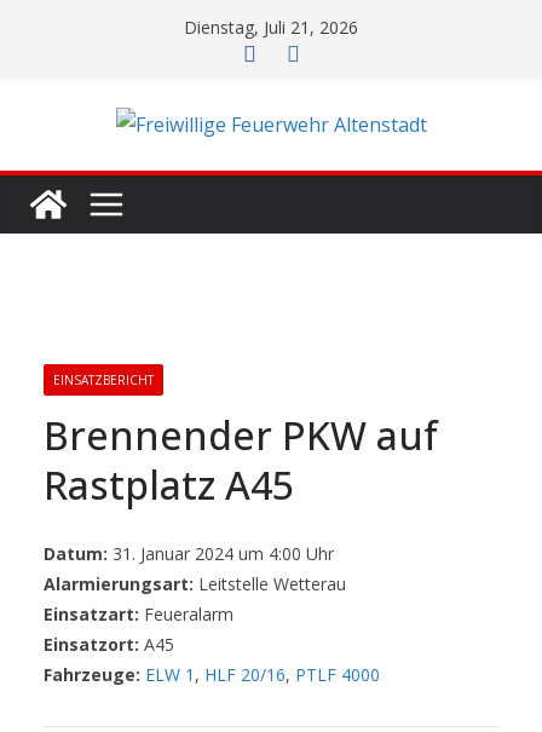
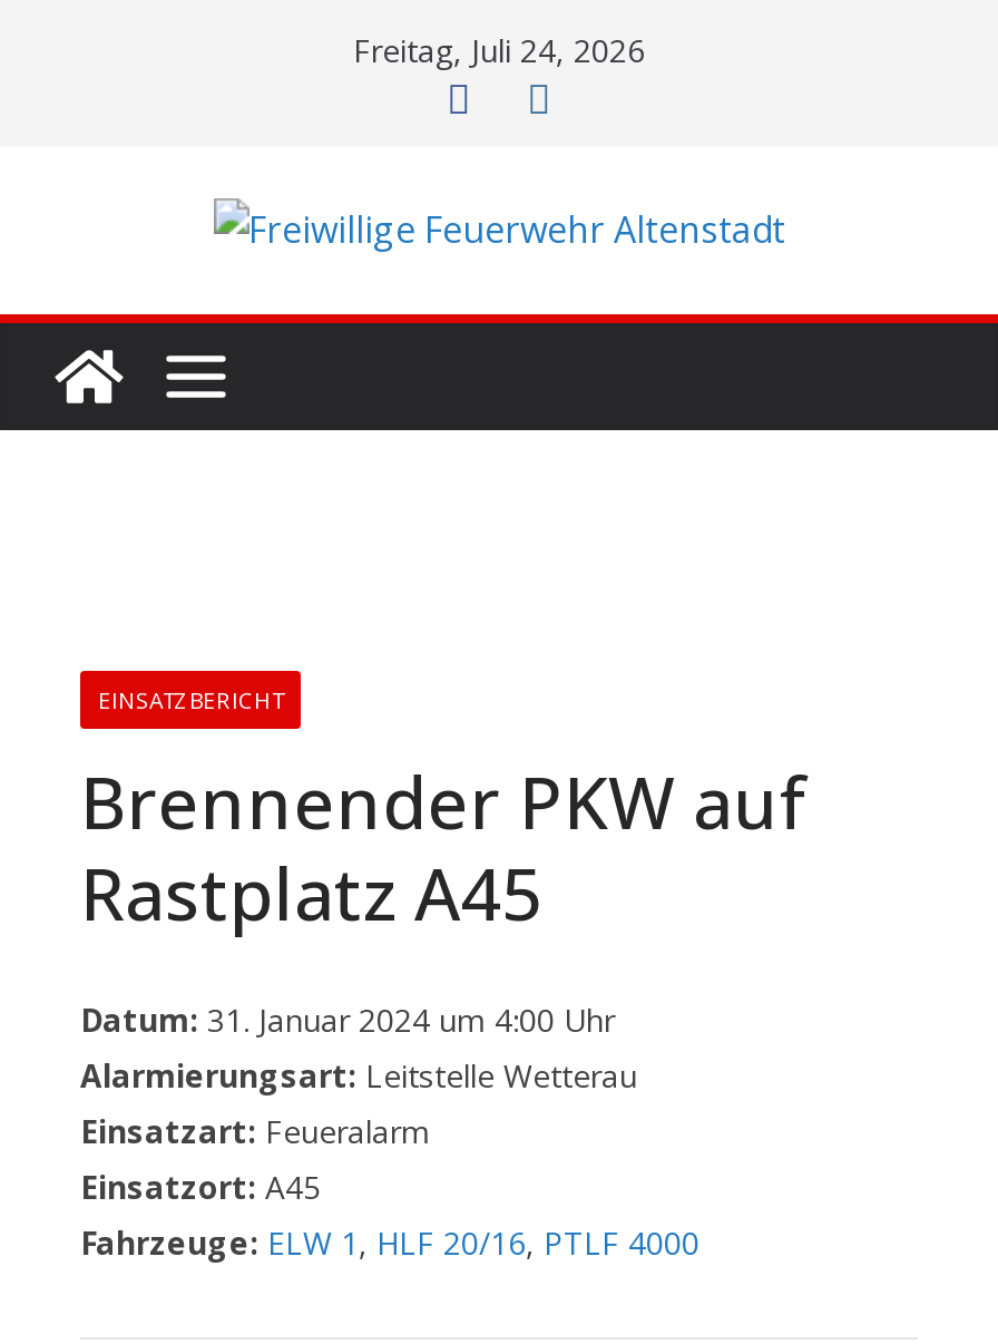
[184,16,358,39] Dienstag, Juli 21, 2026 -> [353,29,645,71] Freitag, Juli 24, 2026

